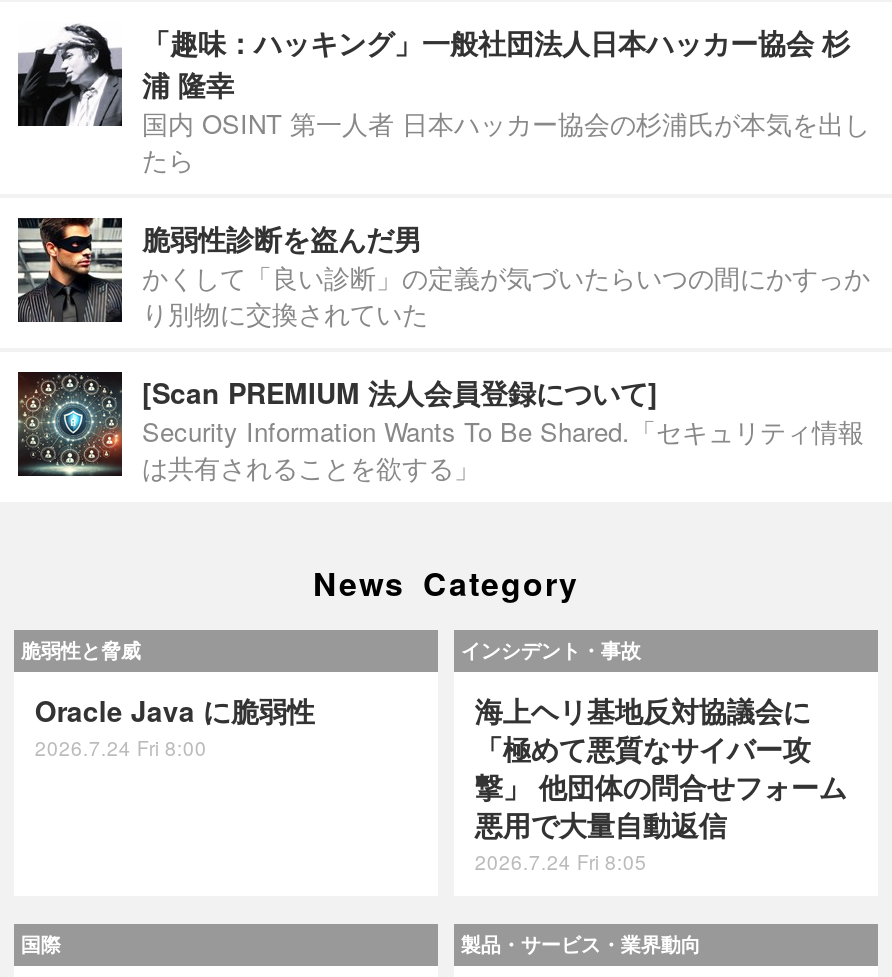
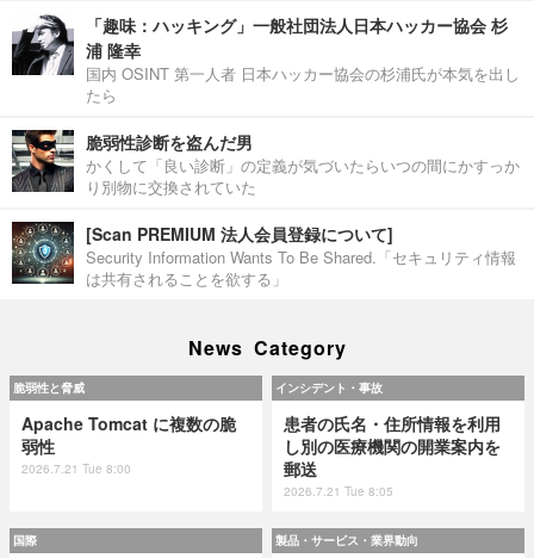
[35,689,315,761] Oracle Java に脆弱性 | 2026.7.24 Fri 8:00 -> [22,411,236,476] Apache Tomcat に複数の脆 | 弱性 | 2026.7.21 Tue 8:00
[475,689,847,875] 海上ヘリ基地反対協議会に | 「極めて悪質なサイバー攻 | 撃」 他団体の問合せフォーム | 悪用で大量自動返信 | 2026.7.24 Fri 8:05 -> [284,411,501,499] 患者の氏名・住所情報を利用 | し別の医療機関の開業案内を | 郵送 | 2026.7.21 Tue 8:05

